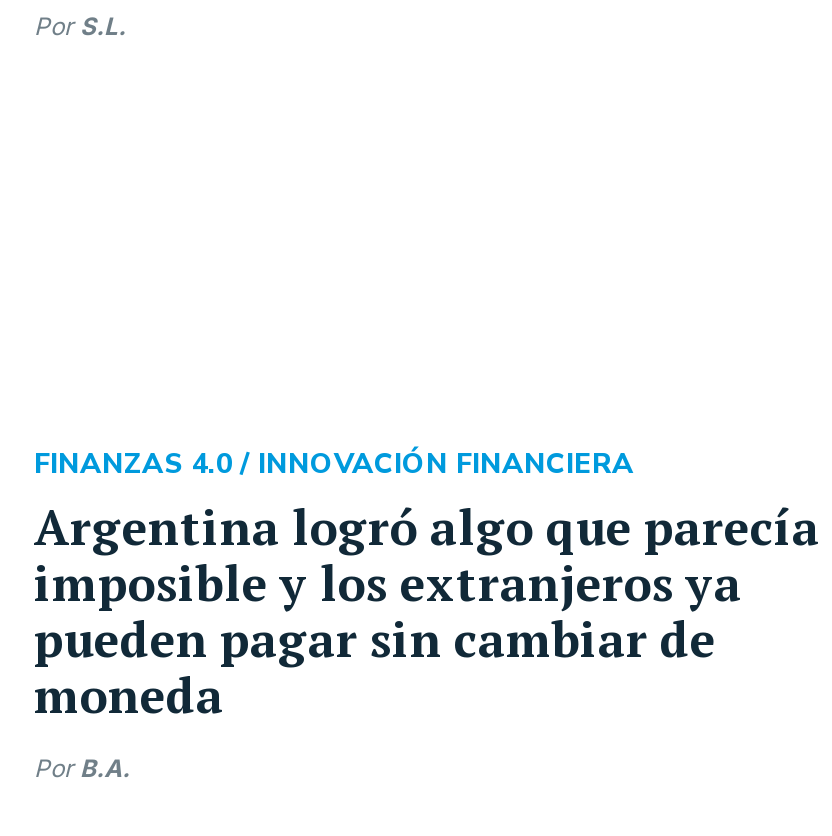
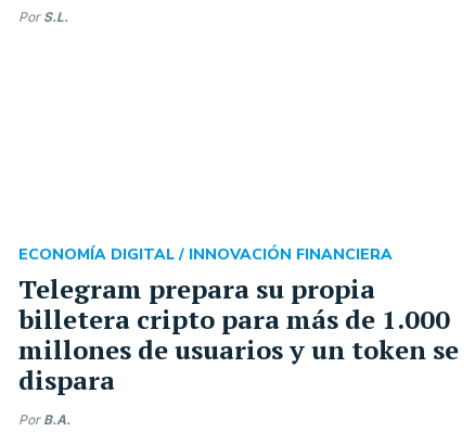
[34,444,634,482] FINANZAS 4.0 / INNOVACIÓN FINANCIERA -> [18,244,393,264] ECONOMÍA DIGITAL / INNOVACIÓN FINANCIERA
[34,494,820,726] Argentina logró algo que parecía | imposible y los extranjeros ya | pueden pagar sin cambiar de | moneda -> [18,271,459,397] Telegram prepara su propia | billetera cripto para más de 1.000 | millones de usuarios y un token se | dispara

